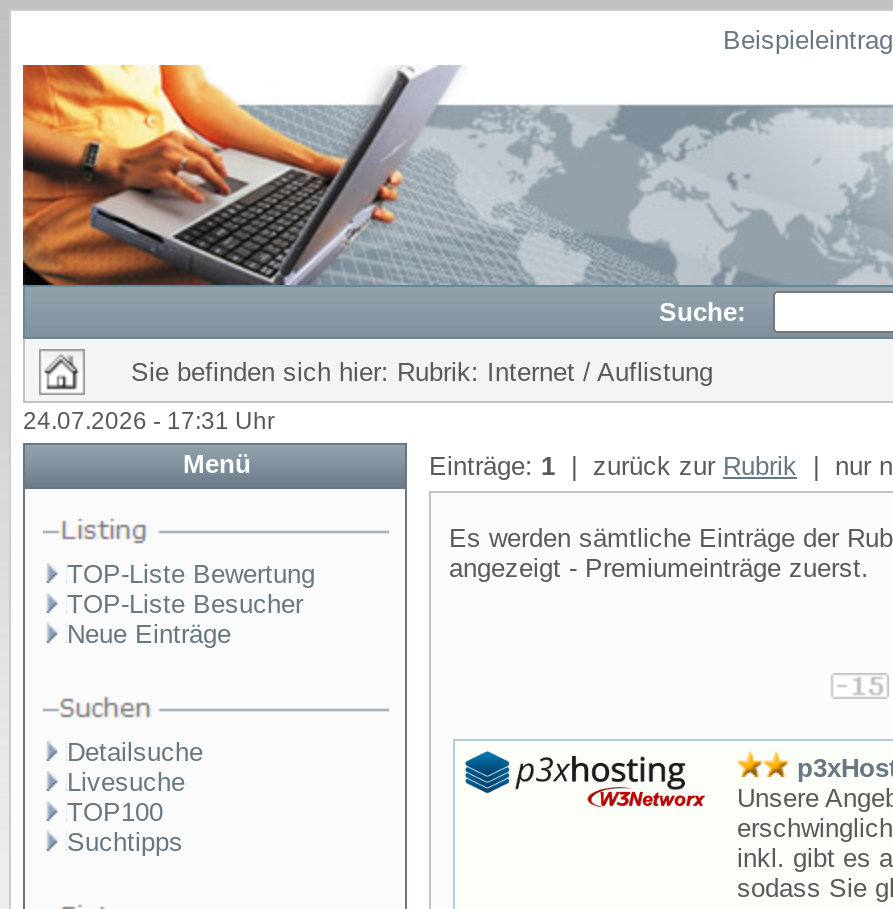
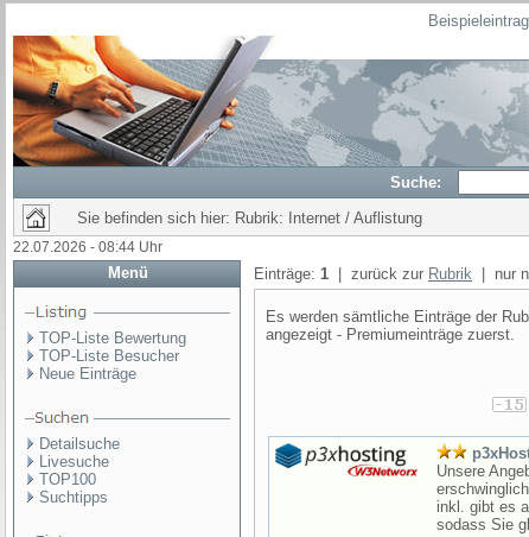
[23,407,275,435] 24.07.2026 - 17:31 Uhr -> [13,239,162,255] 22.07.2026 - 08:44 Uhr

